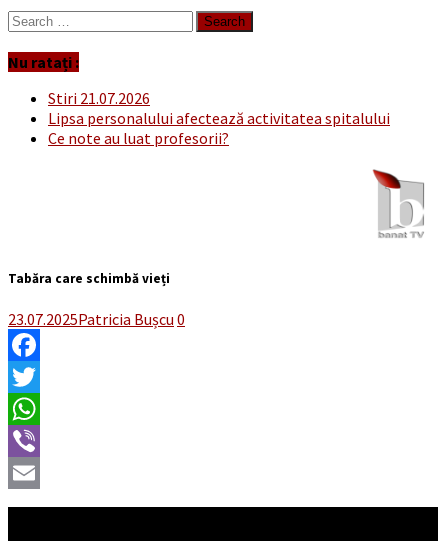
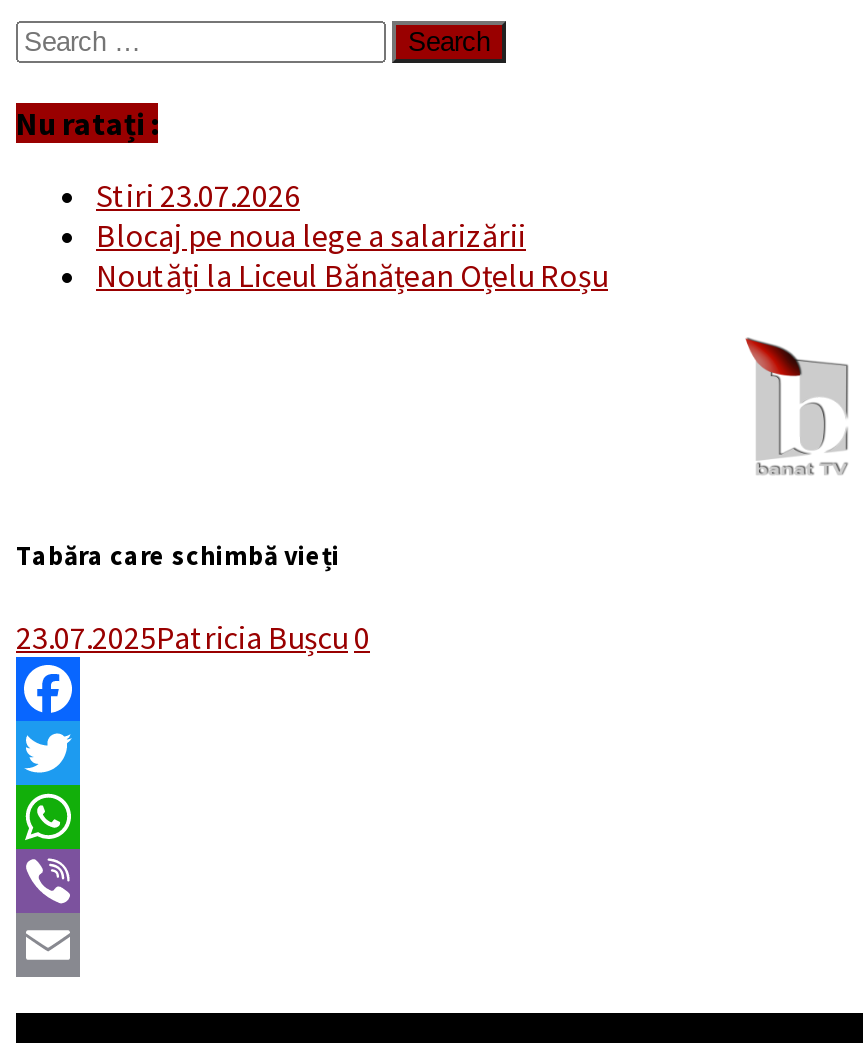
[48,88,390,148] Stiri 21.07.2026 | Lipsa personalului afectează activitatea spitalului | Ce note au luat profesorii? -> [96,175,608,295] Stiri 23.07.2026 | Blocaj pe noua lege a salarizării | Noutăți la Liceul Bănățean Oțelu Roșu

